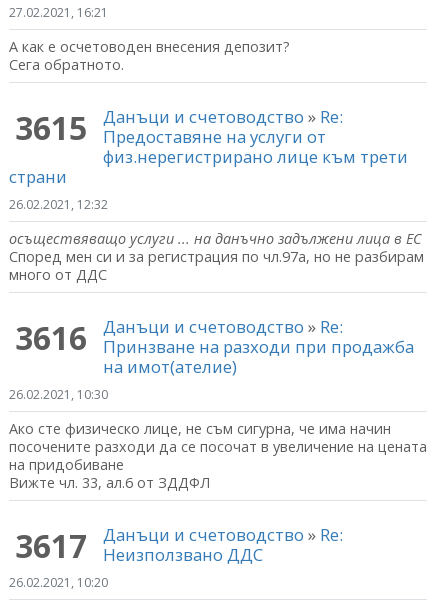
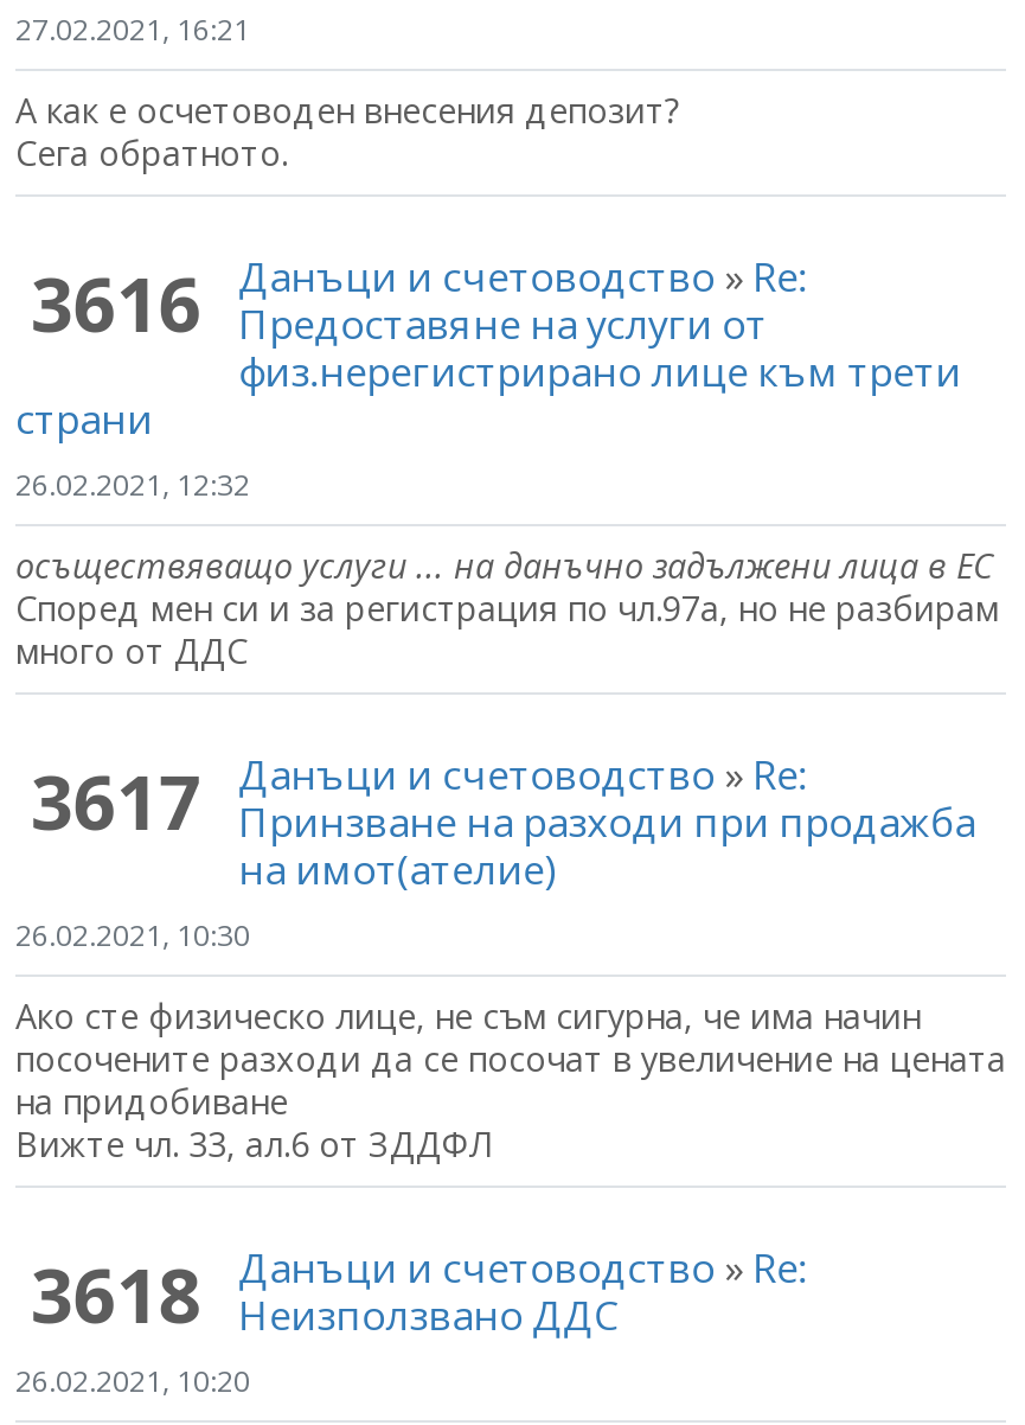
[15,105,343,149] 3615 Данъци и счетоводство» Re: Предоставяне на услуги от -> [30,249,807,354] 3616 Данъци и счетоводство» Re: Предоставяне на услуги от
[15,315,414,359] 3616 Данъци и счетоводство» Re: Принзване на разходи при продажба -> [30,747,976,851] 3617 Данъци и счетоводство» Re: Принзване на разходи при продажба
[15,523,343,567] 3617 Данъци и счетоводство» Re: Неизползвано ДДС -> [30,1240,807,1345] 3618 Данъци и счетоводство» Re: Неизползвано ДДС

